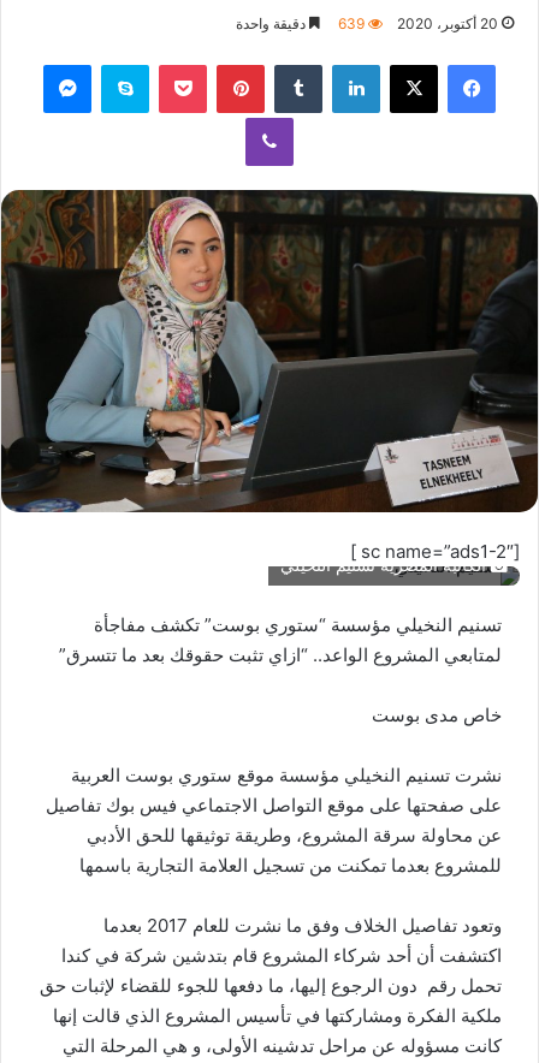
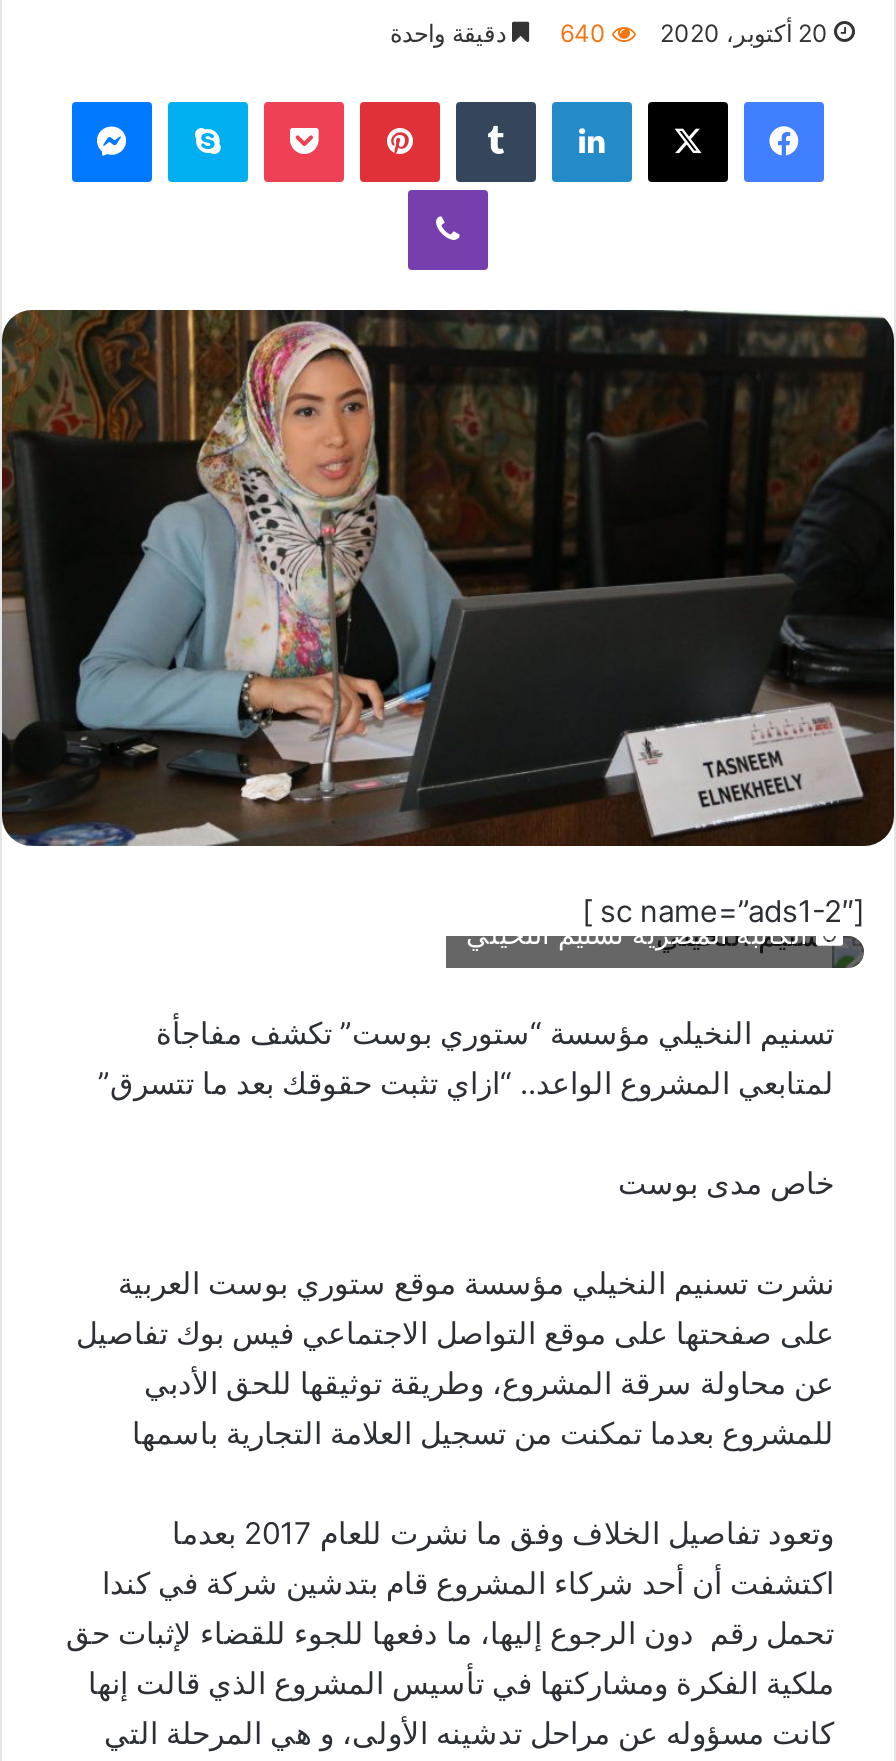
[236,14,365,32] 639 دقيقة واحدة -> [390,17,606,47] 640 دقيقة واحدة

